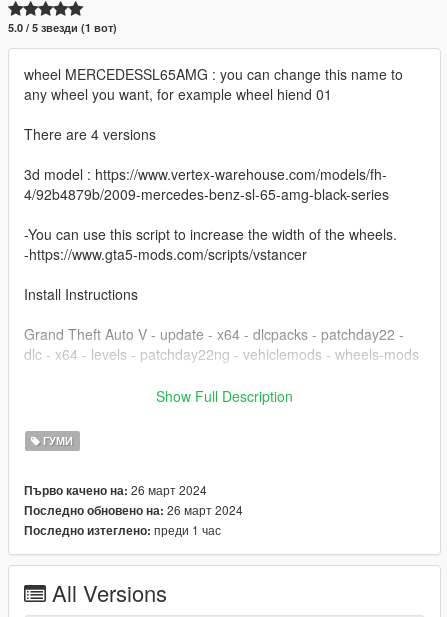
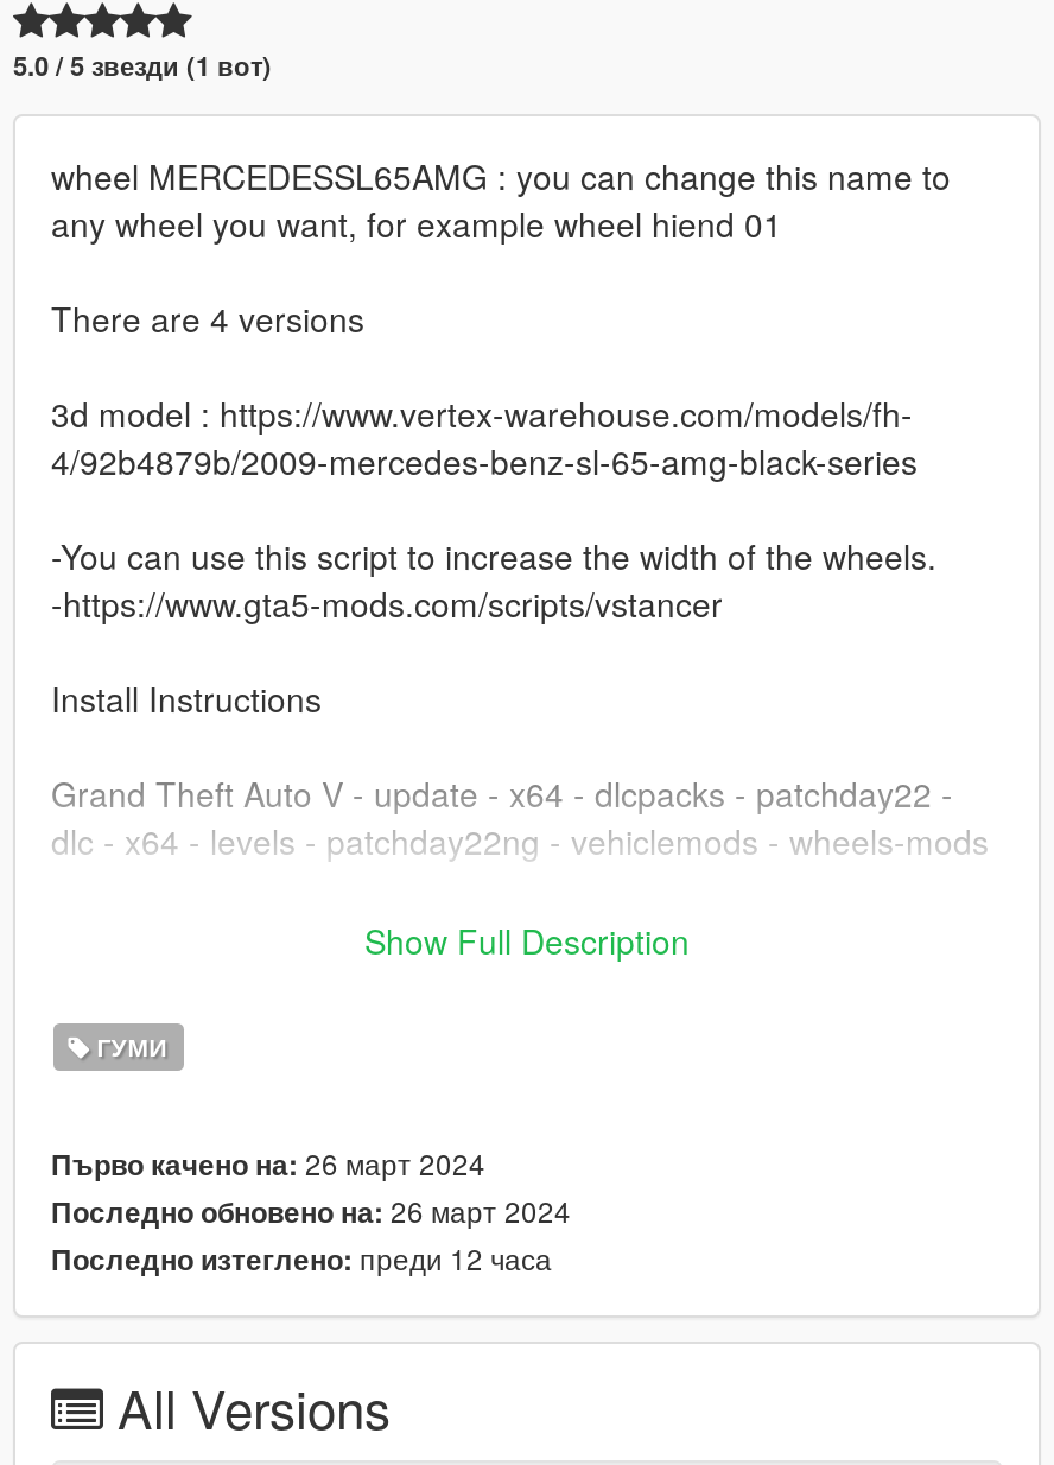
[24,521,221,539] Последно изтеглено: преди 1 час -> [51,1237,552,1279] Последно изтеглено: преди 12 часа

